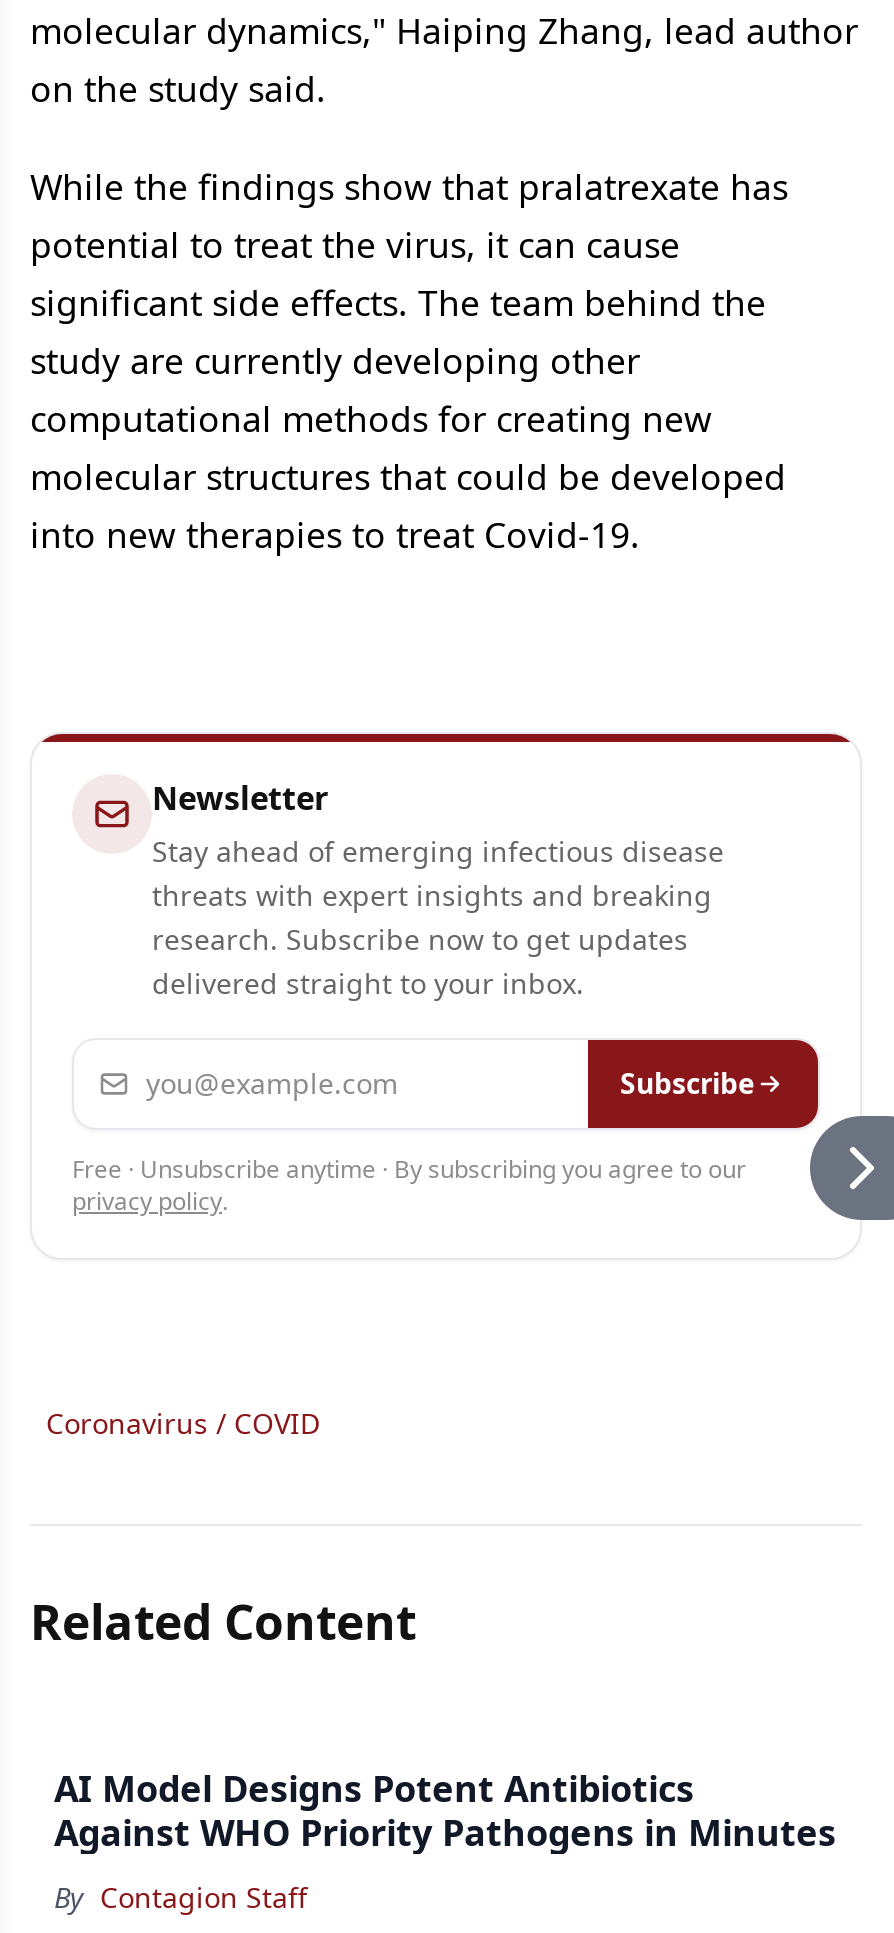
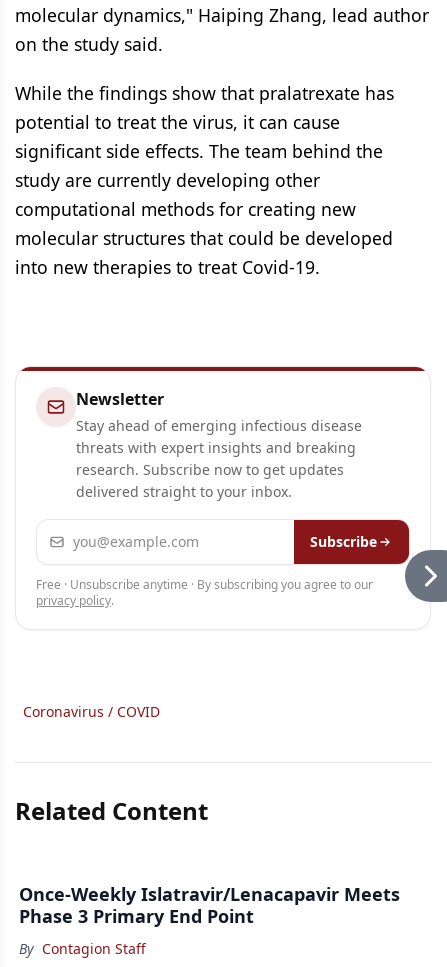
[810,1100,888,1222] [image] -> [405,549,444,610] [image]
[54,1764,836,1856] AI Model Designs Potent Antibiotics | Against WHO Priority Pathogens in Minutes -> [19,882,400,928] Once-Weekly Islatravir/Lenacapavir Meets | Phase 3 Primary End Point

